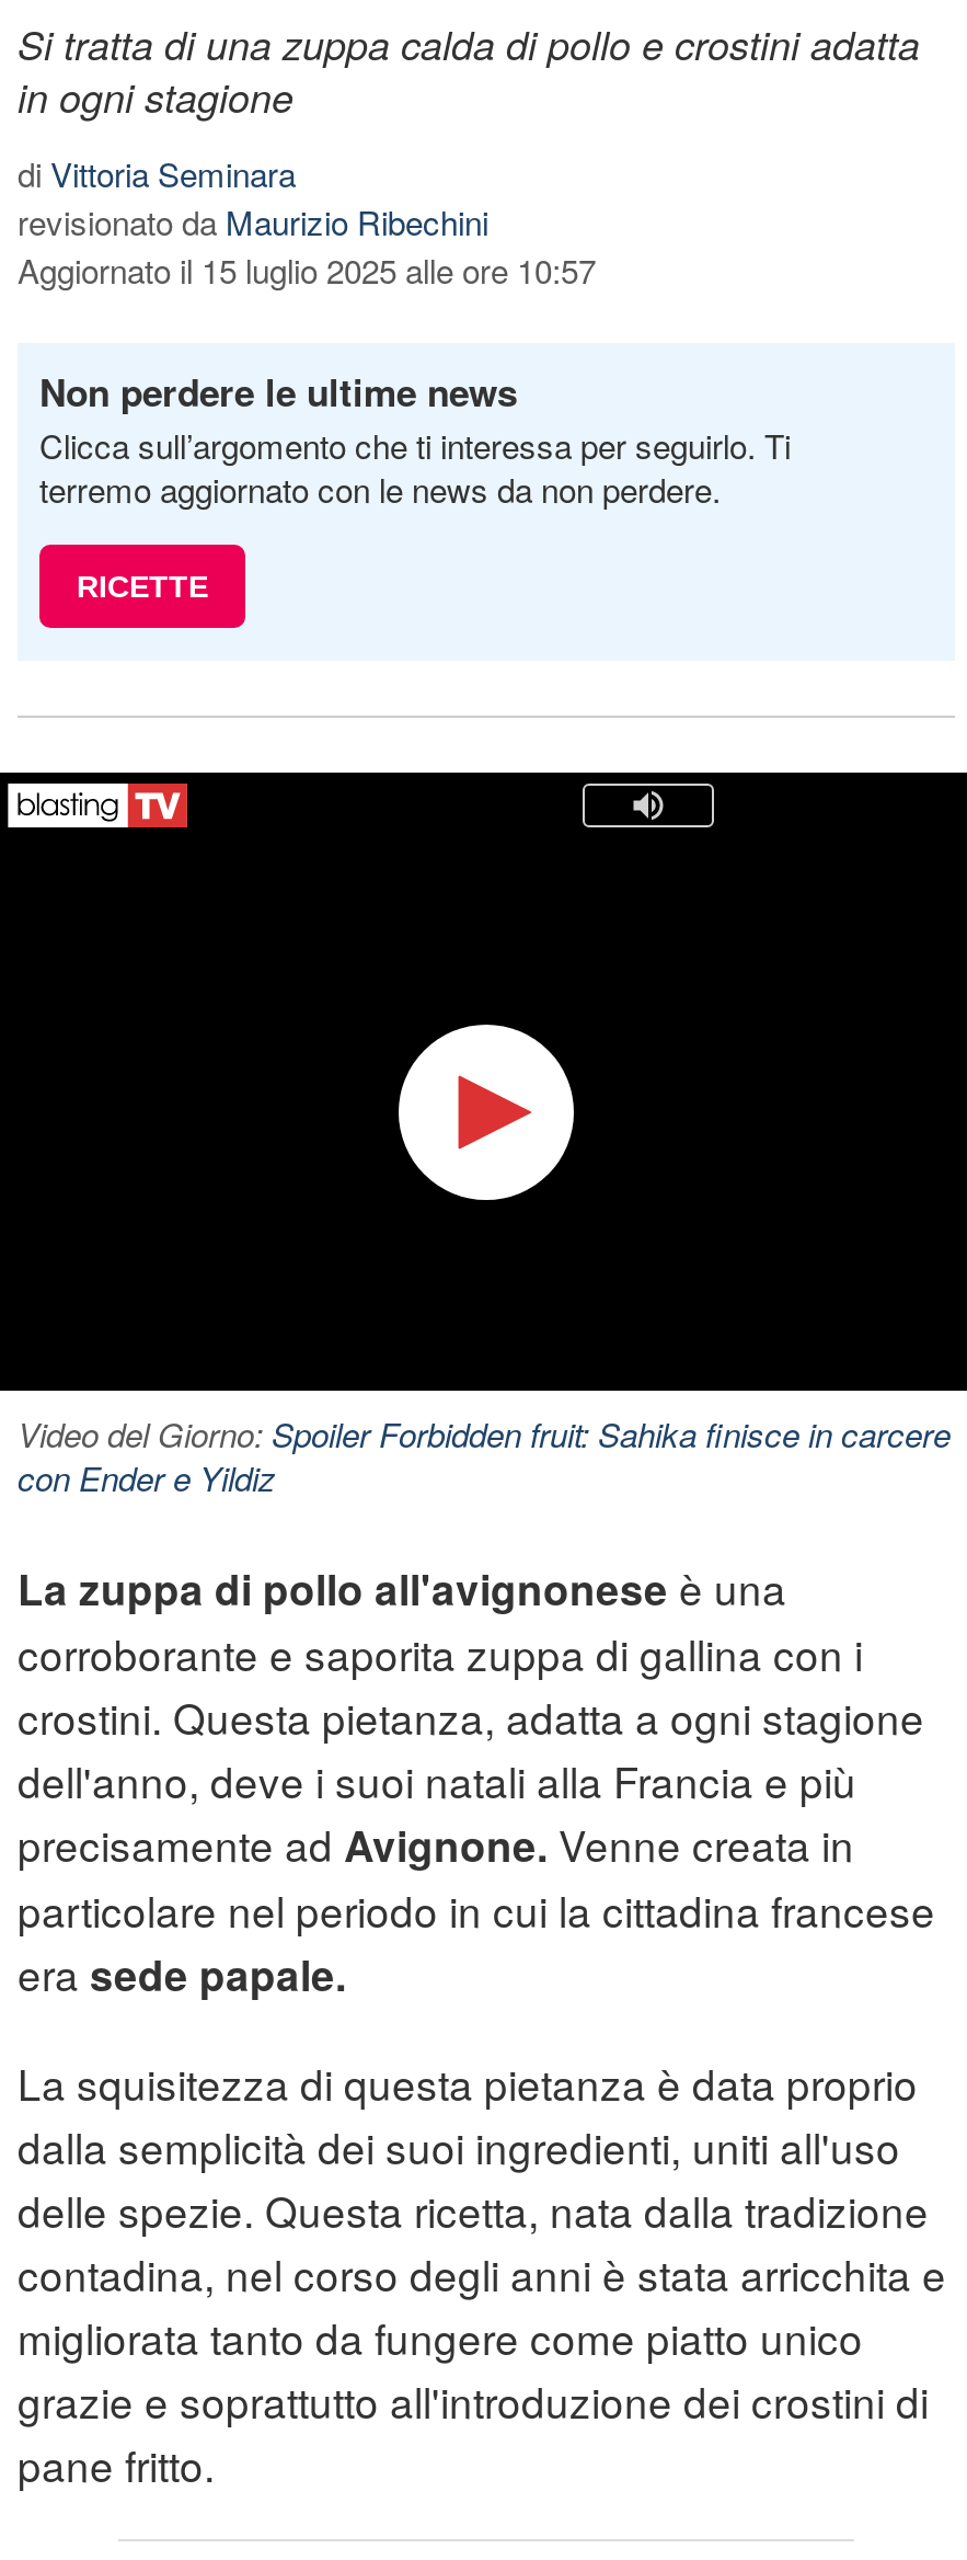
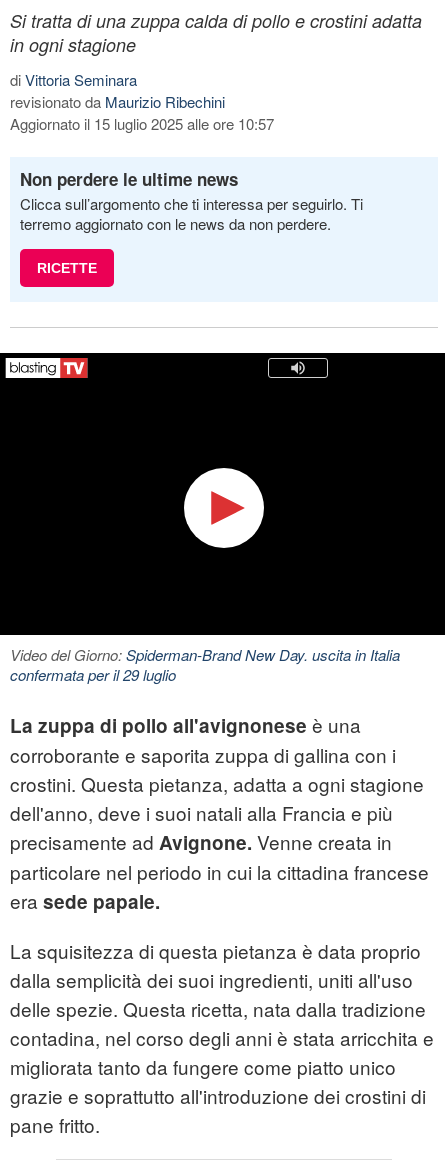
[18,1411,951,1501] Video del Giorno: Spoiler Forbidden fruit: Sahika finisce in carcere | con Ender e Yildiz -> [10,644,400,685] Video del Giorno: Spiderman-Brand New Day. uscita in Italia | confermata per il 29 luglio

